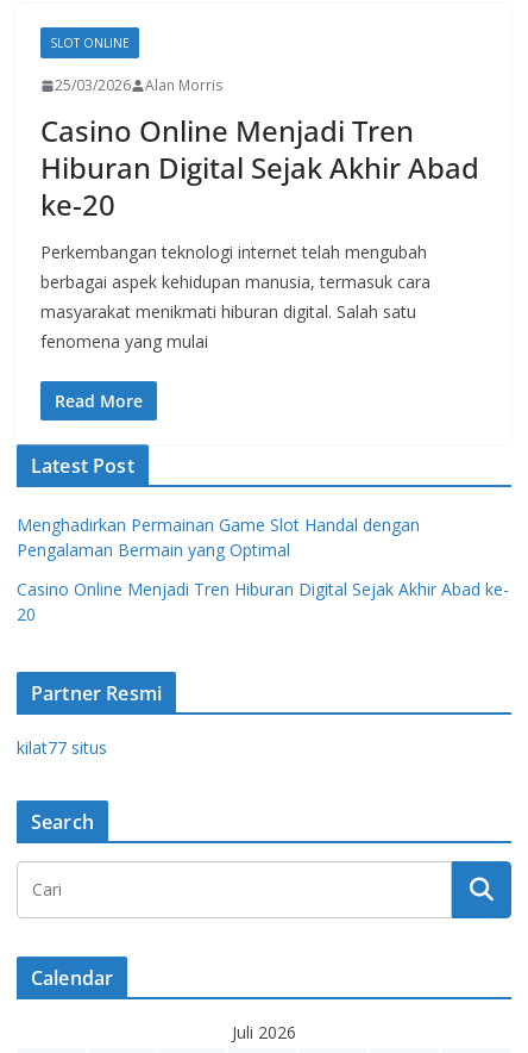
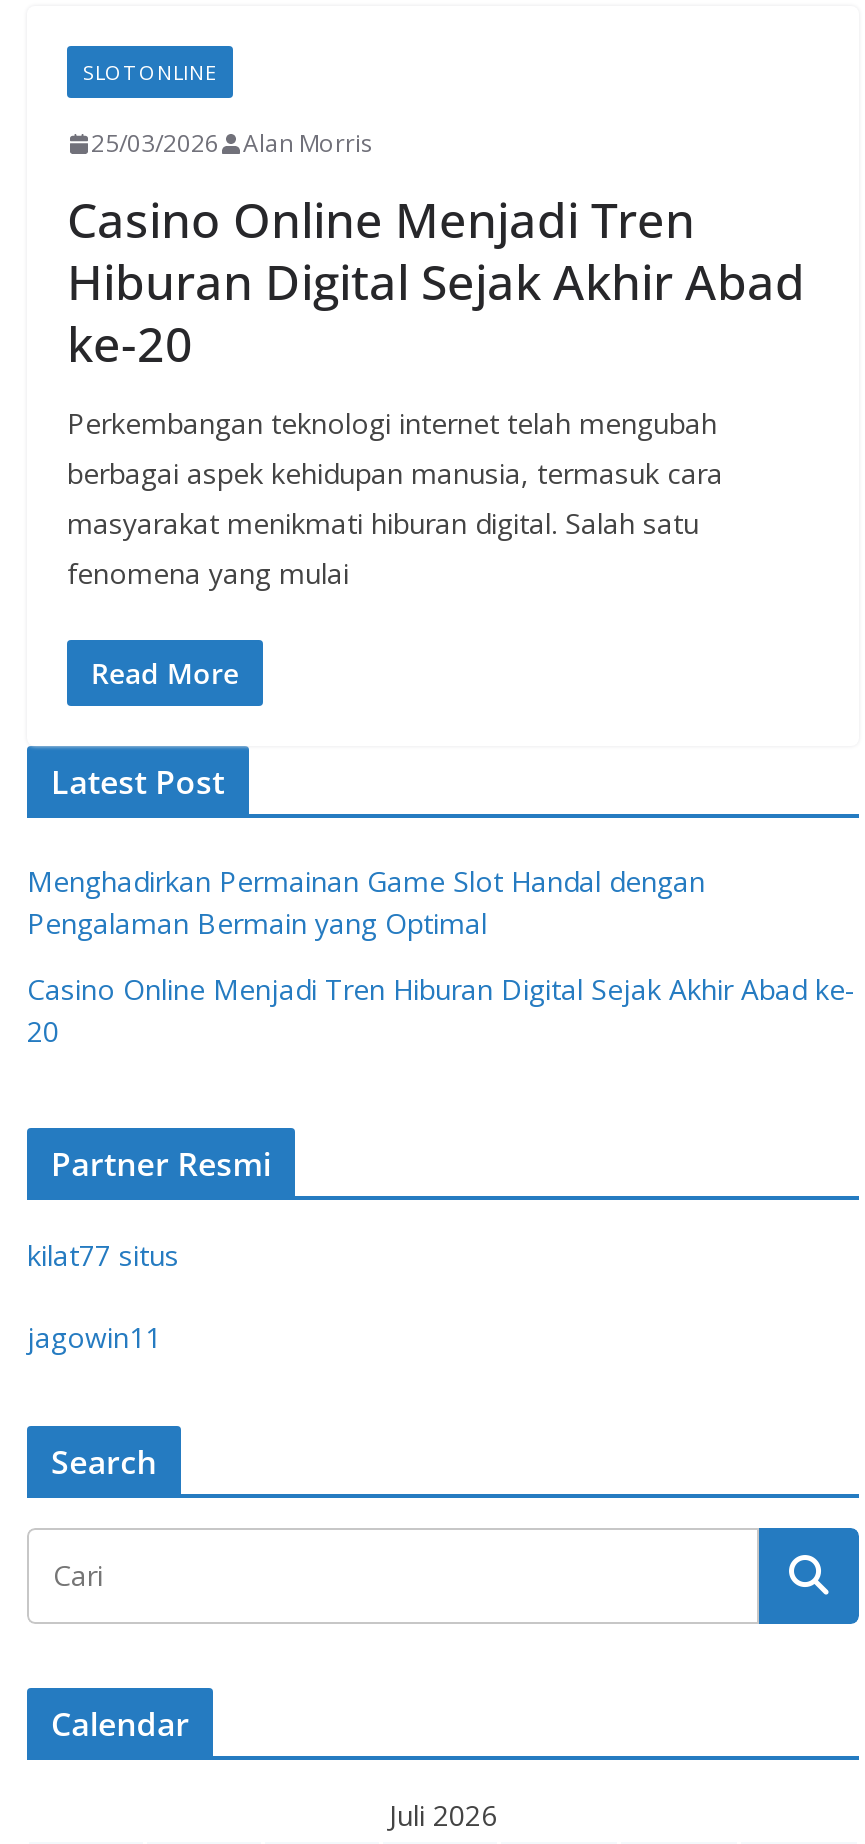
none -> [27,1318,161,1356] jagowin11

